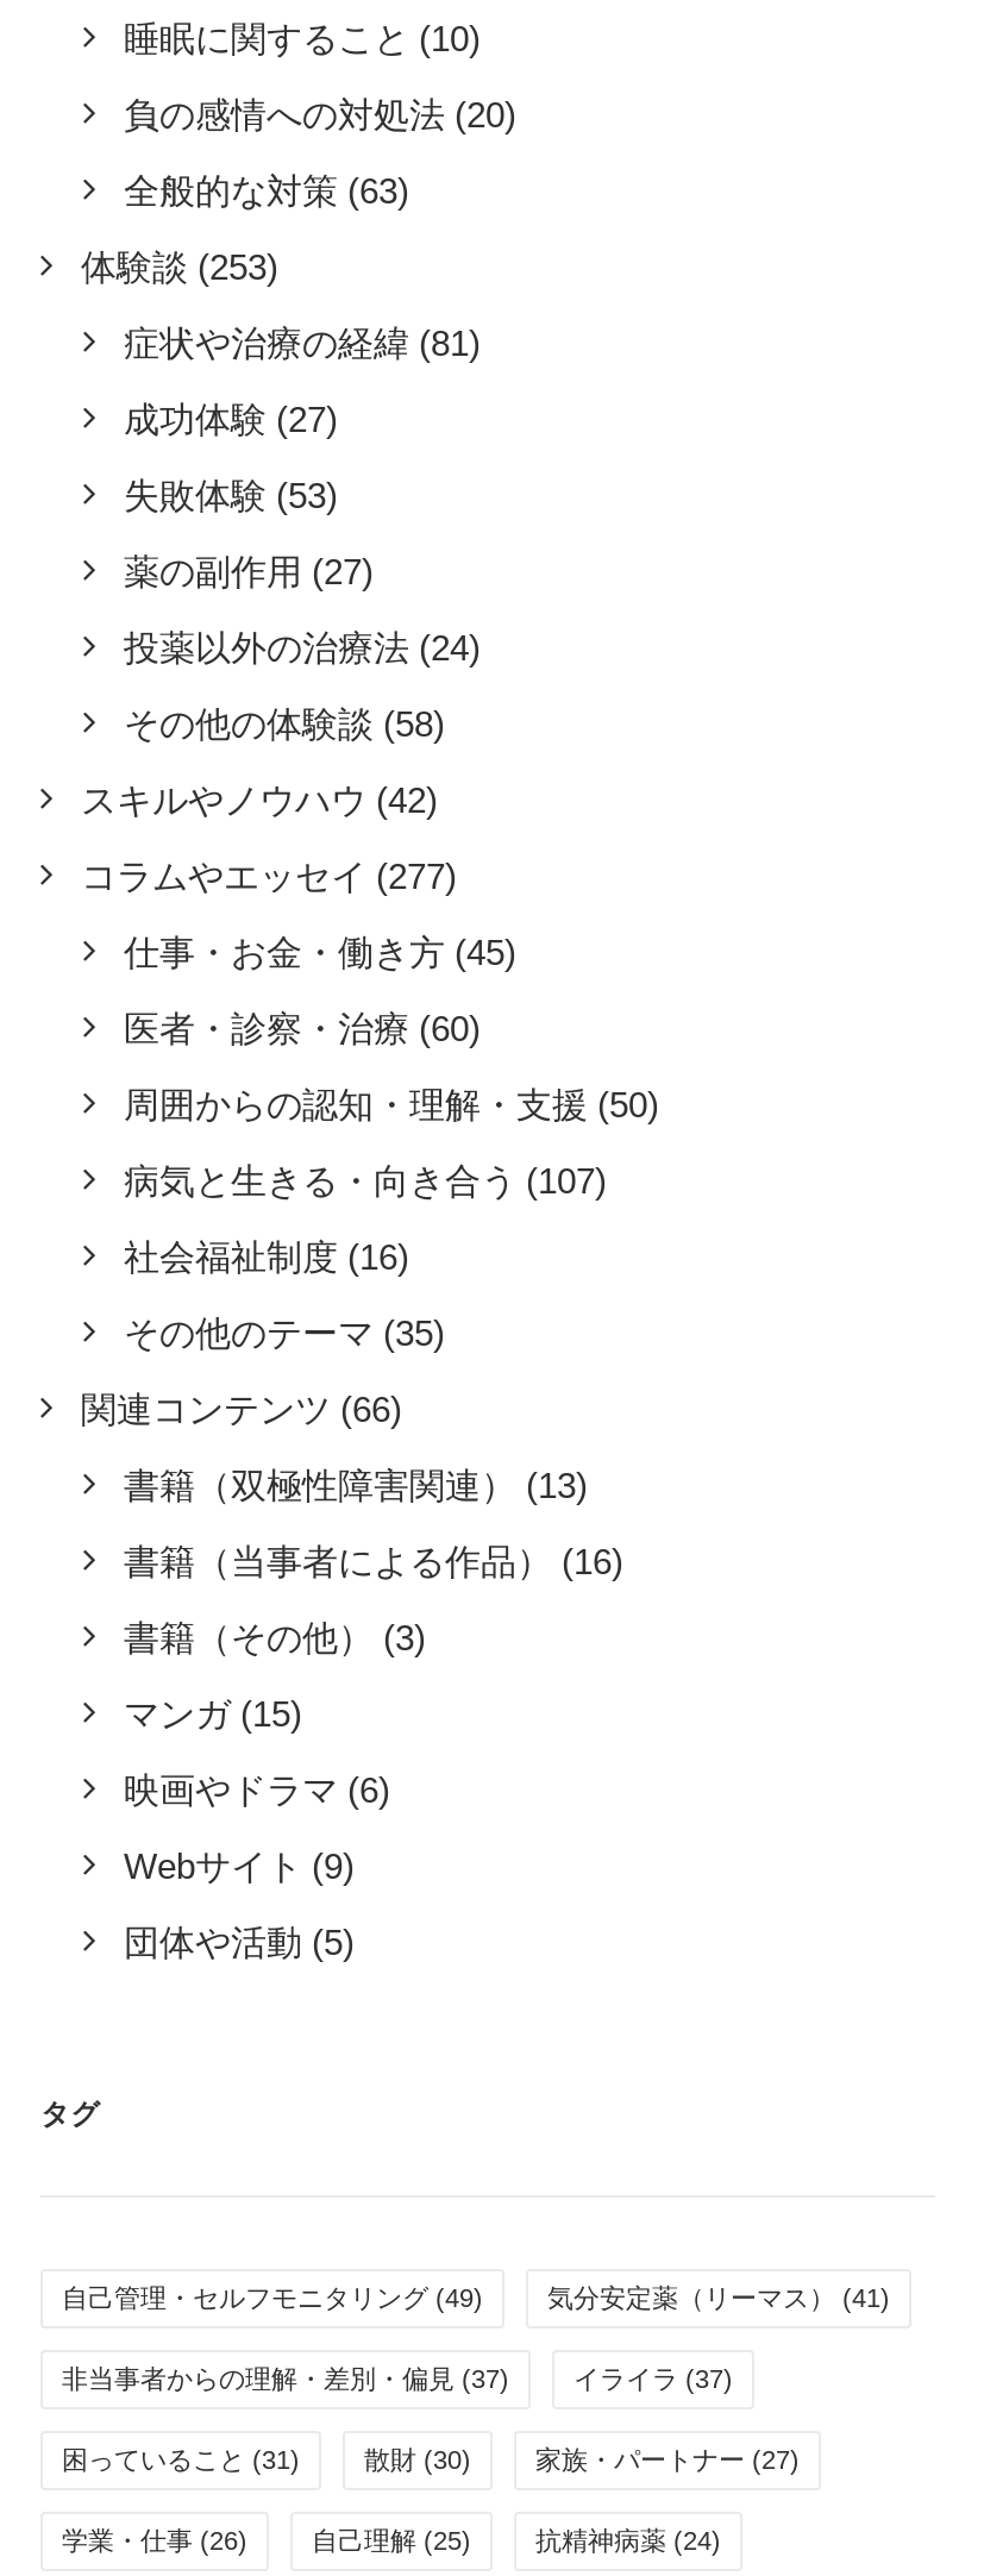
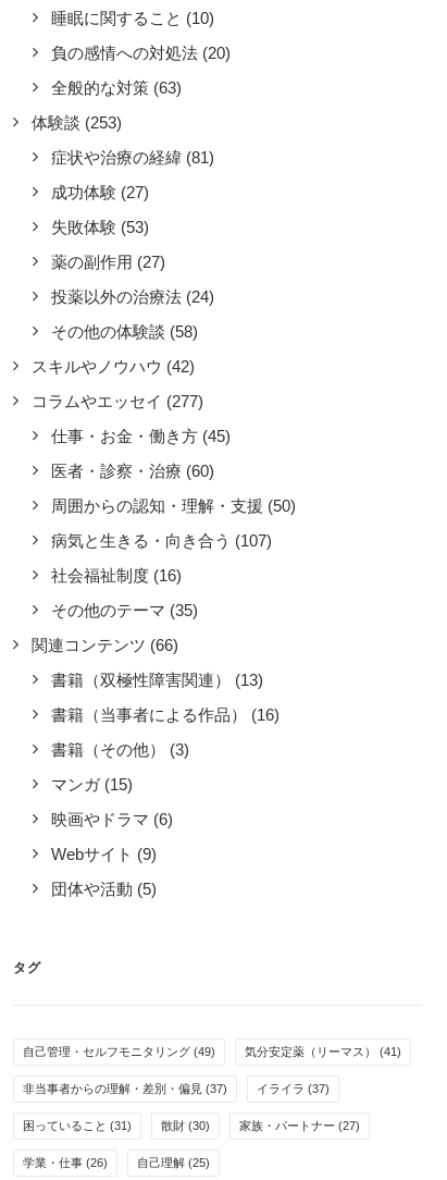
[535,2527,721,2556] 抗精神病薬(24) -> none

